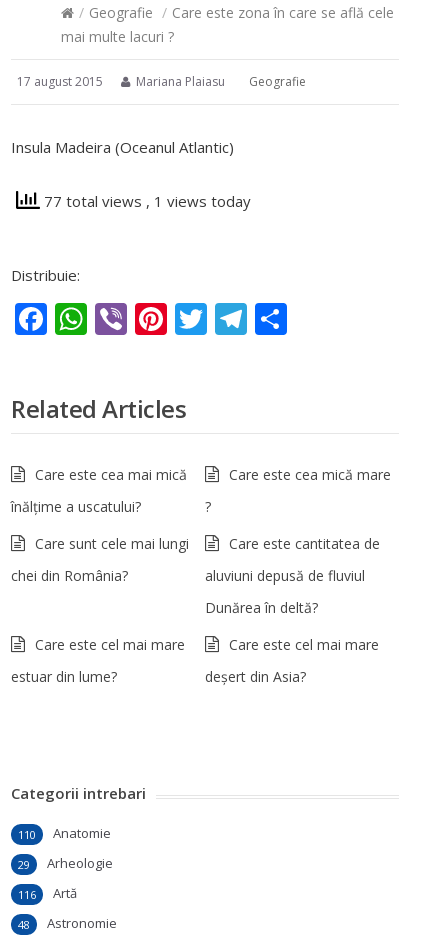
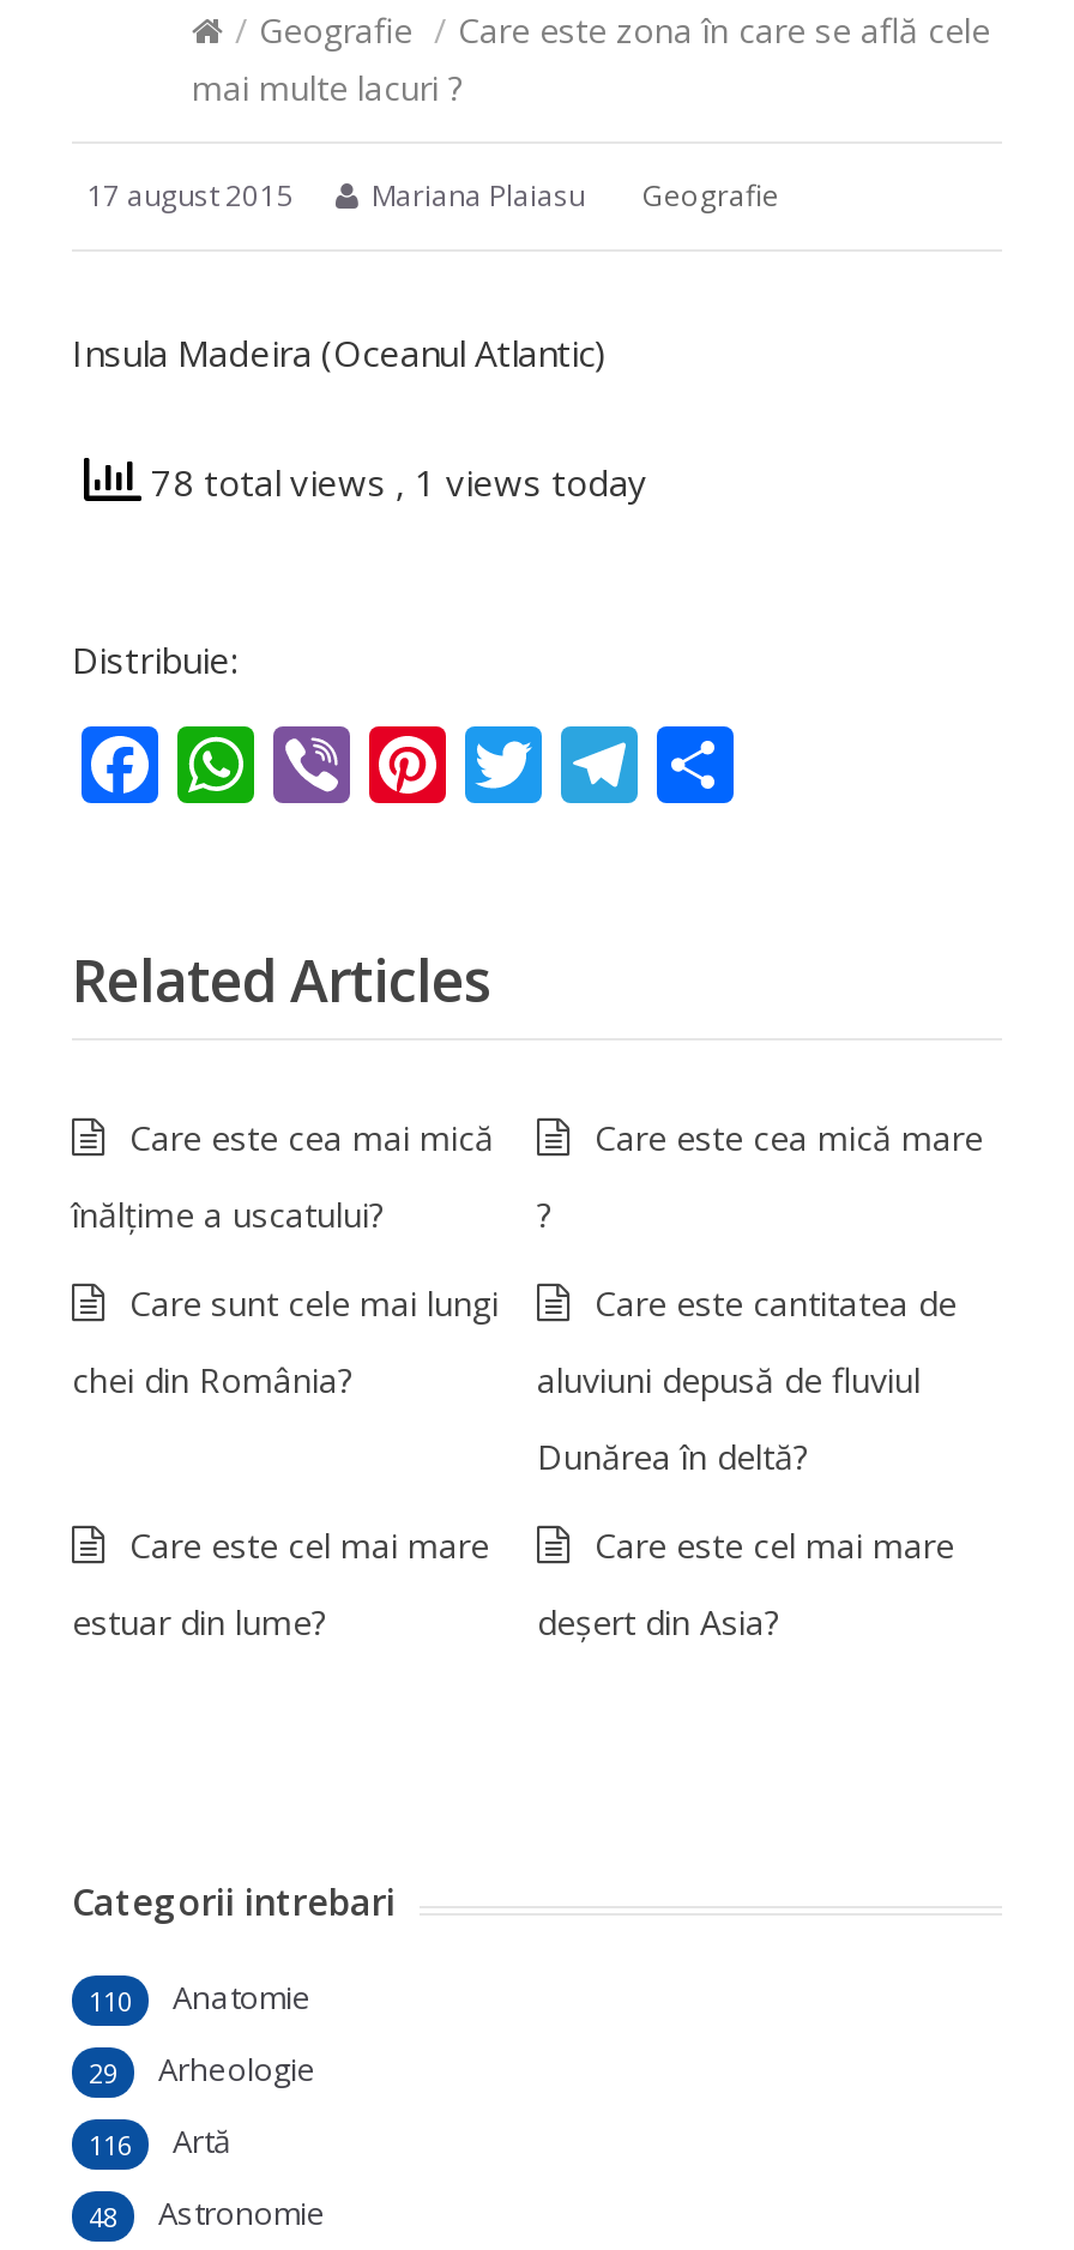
[40,191,251,211] 77 total views, 1 views today -> [141,458,647,506] 78 total views, 1 views today

